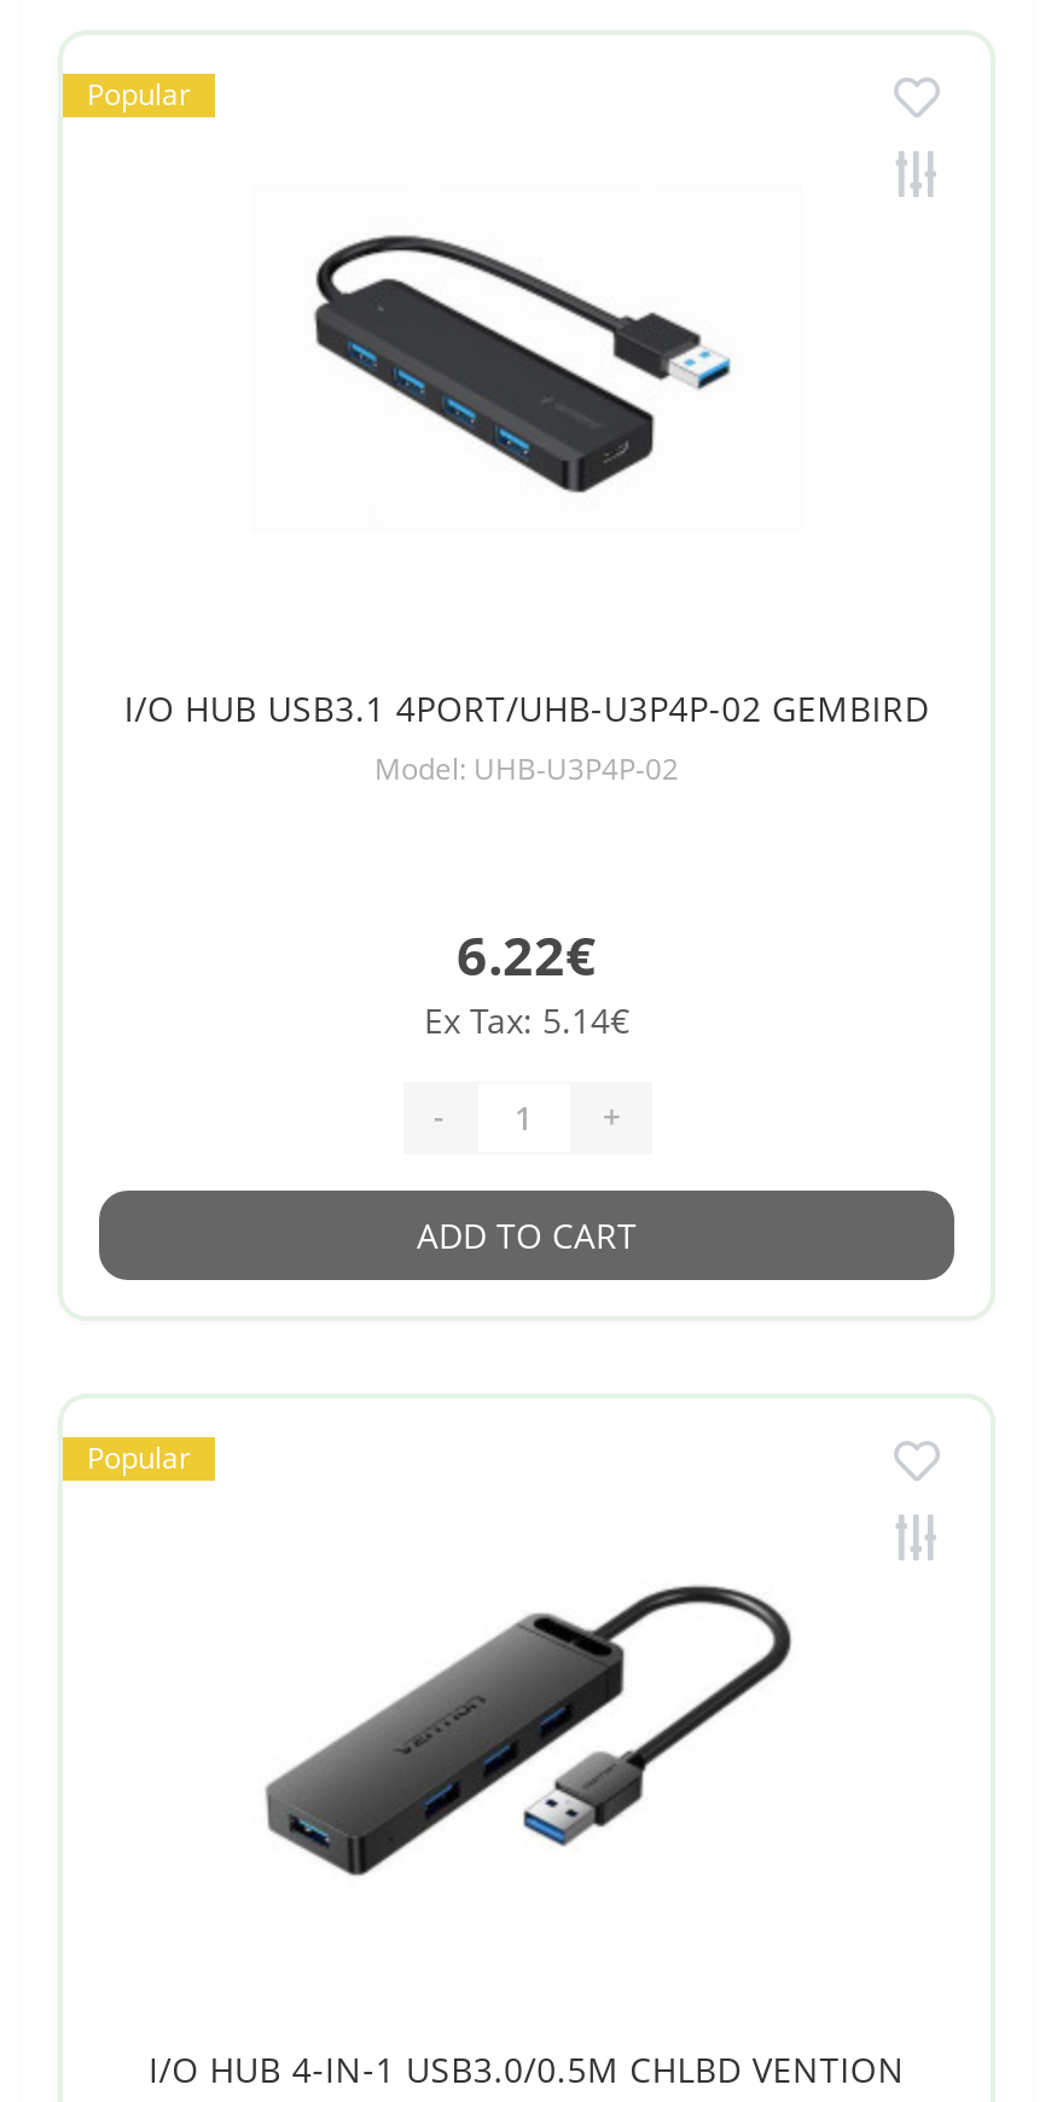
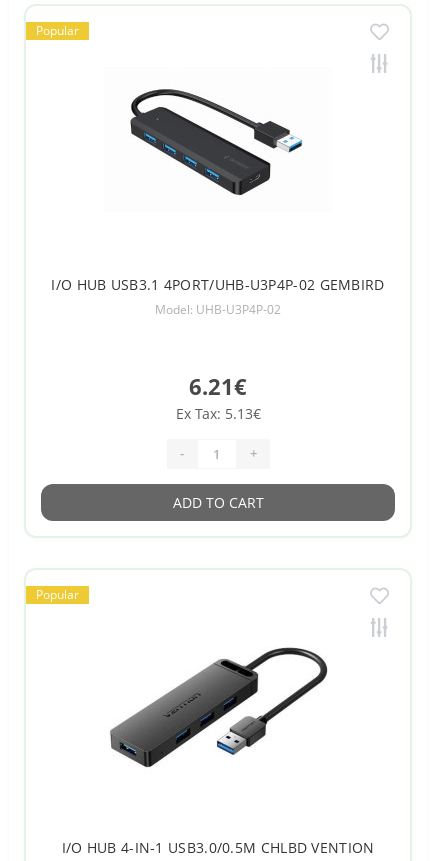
[457,916,597,989] 6.22€ -> [189,371,247,401] 6.21€
[424,996,629,1042] Ex Tax: 5.14€ -> [175,404,260,423] Ex Tax: 5.13€

